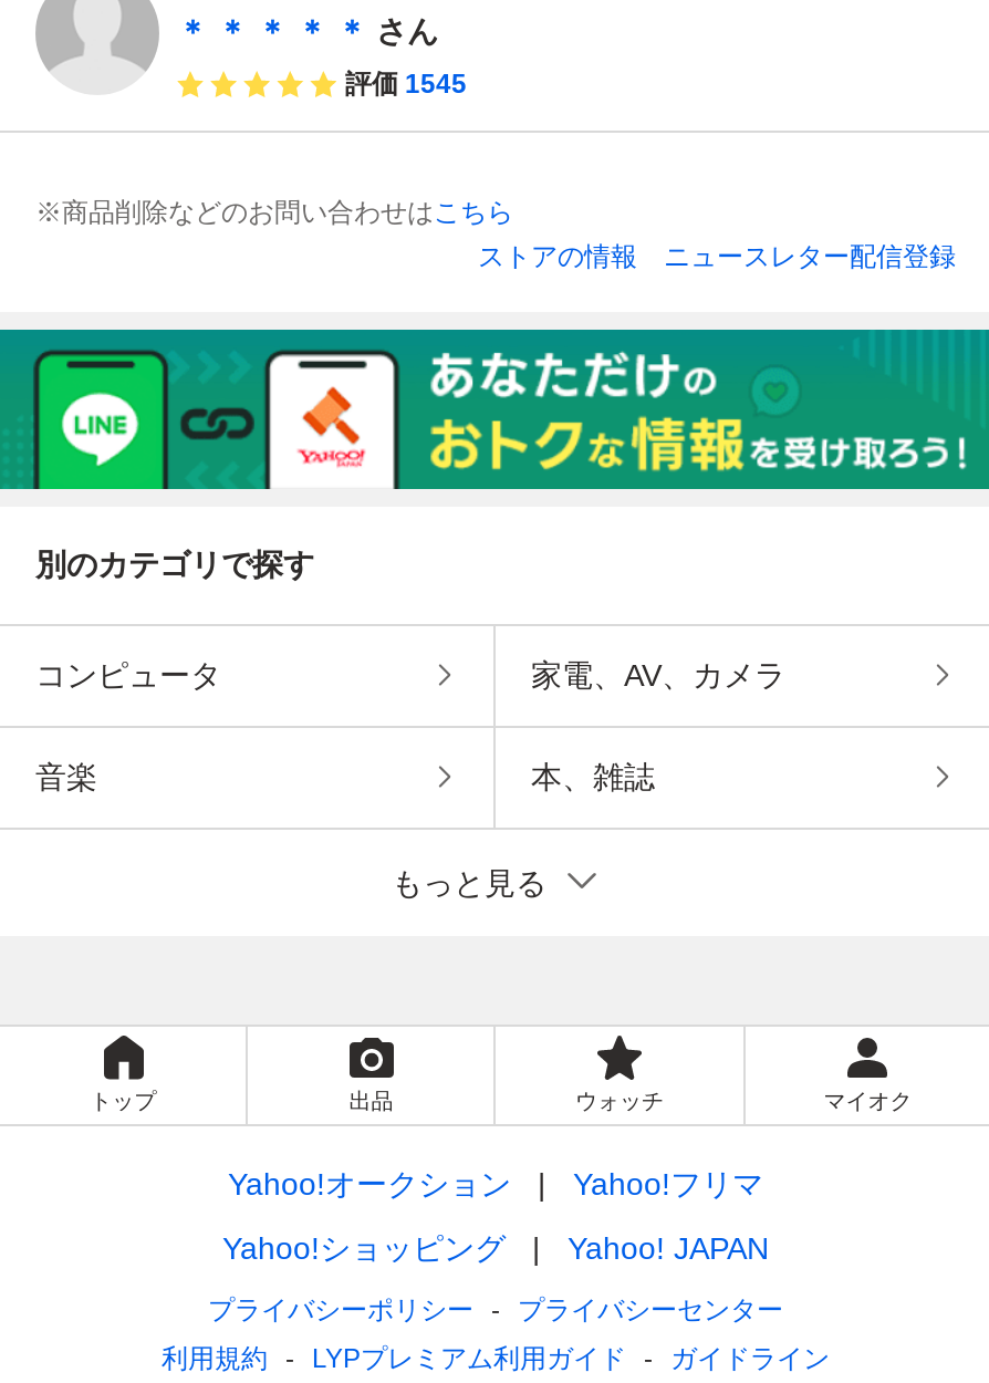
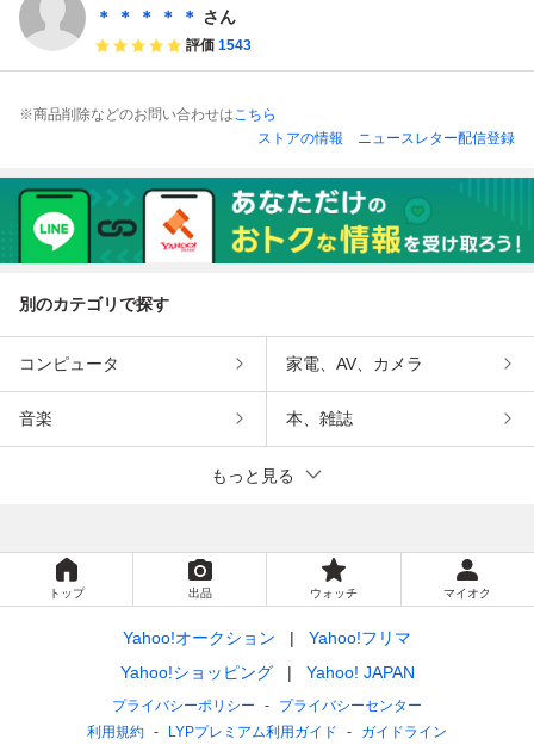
[345,68,467,99] 評価 1545 -> [186,37,252,54] 評価 1543

